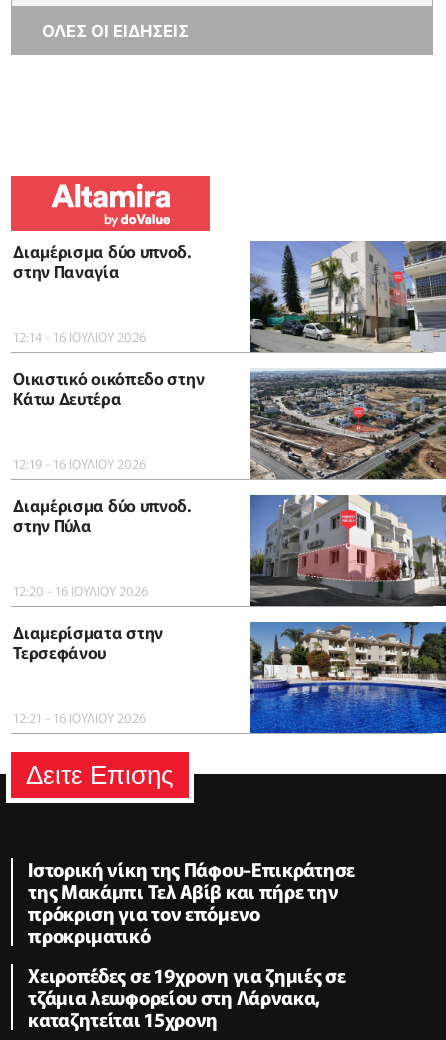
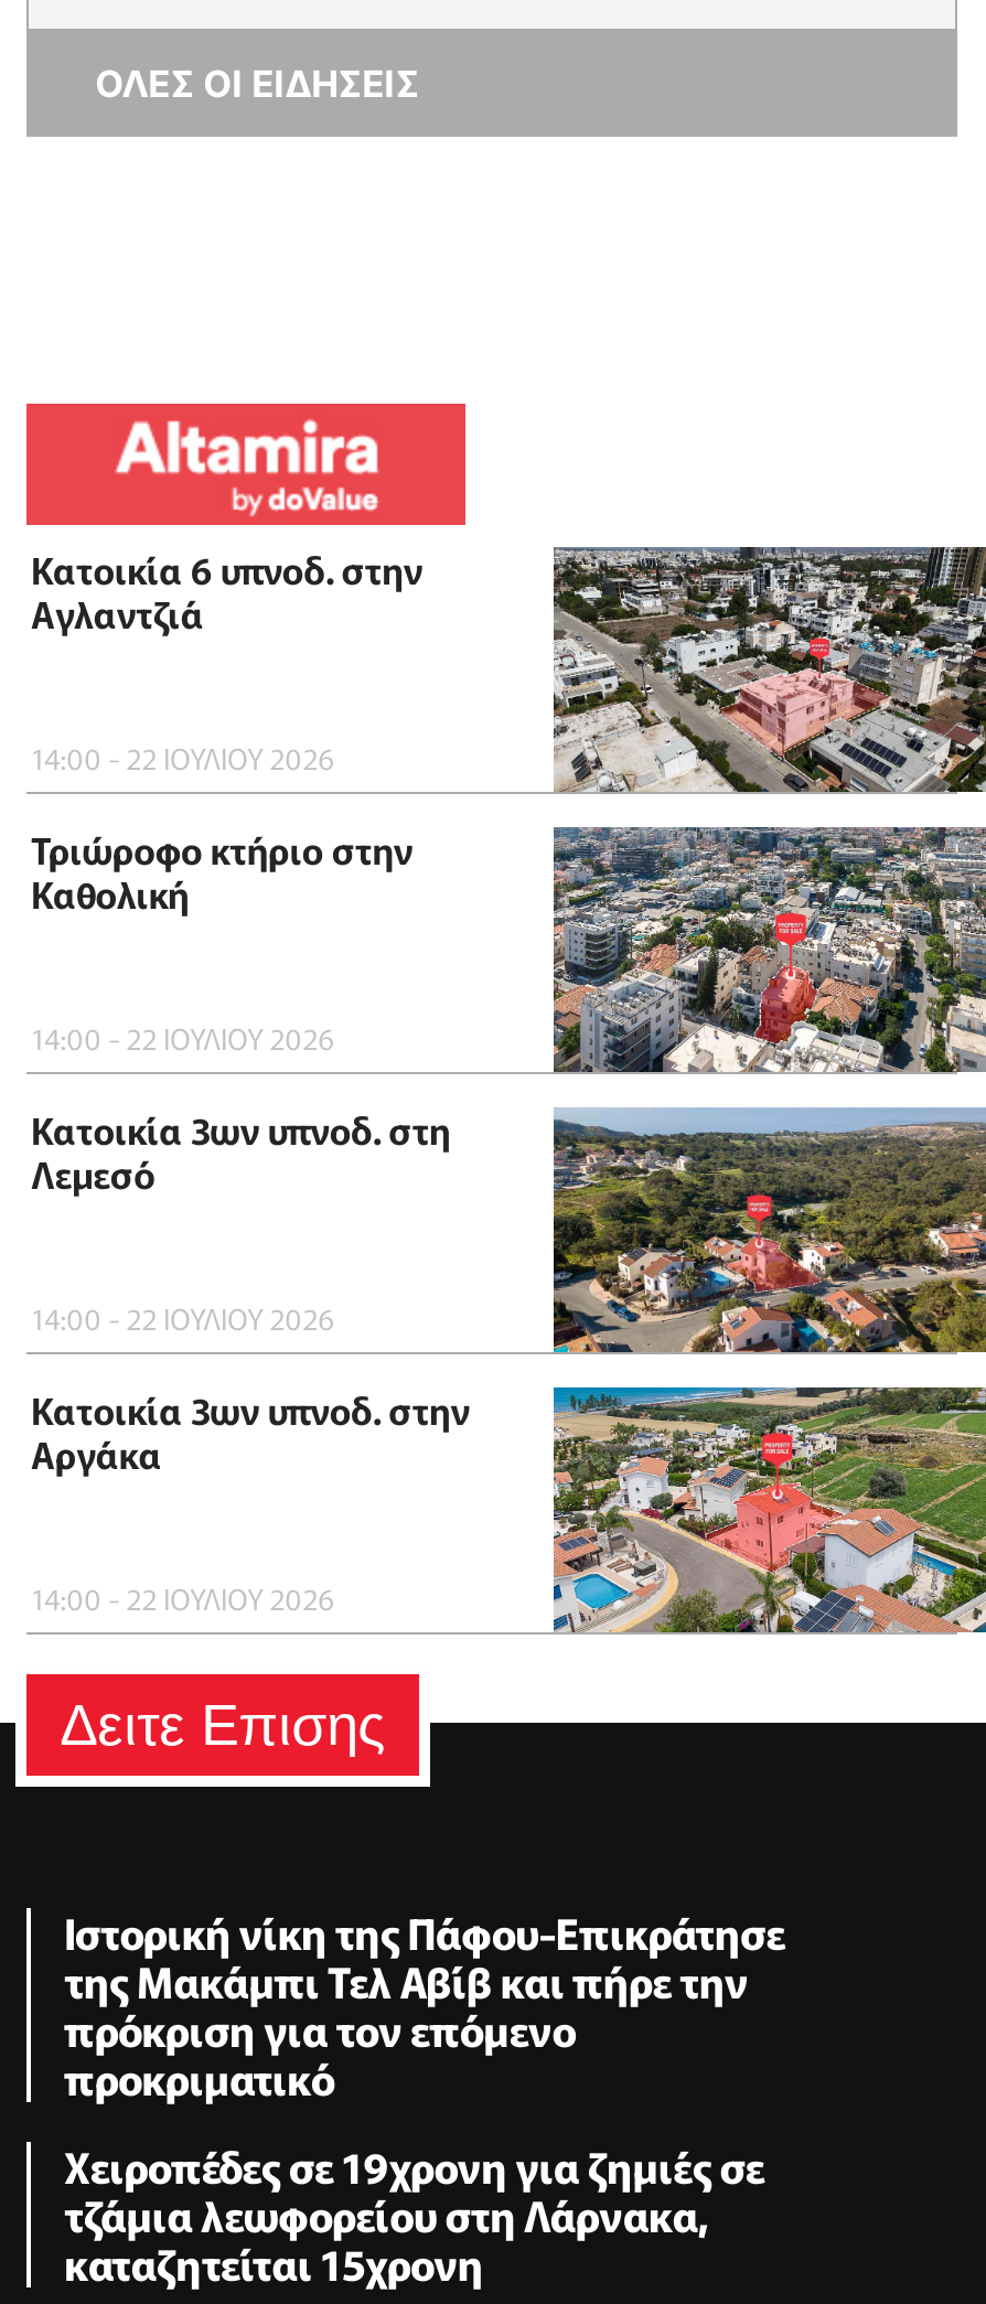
[13,239,191,283] Διαμέρισμα δύο υπνοδ. | στην Παναγία -> [31,544,422,641] Κατοικία 6 υπνοδ. στην | Αγλαντζιά
[249,240,443,353] [image] -> [551,545,979,794] [image]
[13,327,146,346] 12:14 - 16 ΙΟΥΛΙΟΥ 2026 -> [31,738,333,780] 14:00 - 22 ΙΟΥΛΙΟΥ 2026
[13,366,204,410] Οικιστικό οικόπεδο στην | Κάτω Δευτέρα -> [31,824,413,921] Τριώροφο κτήριο στην | Καθολική
[250,368,443,480] [image] -> [551,825,979,1074] [image]
[13,454,146,473] 12:19 - 16 ΙΟΥΛΙΟΥ 2026 -> [31,1018,333,1059] 14:00 - 22 ΙΟΥΛΙΟΥ 2026
[13,493,191,537] Διαμέρισμα δύο υπνοδ. | στην Πύλα -> [31,1104,450,1201] Κατοικία 3ων υπνοδ. στη | Λεμεσό
[249,495,443,607] [image] -> [551,1107,979,1354] [image]
[13,581,148,600] 12:20 - 16 ΙΟΥΛΙΟΥ 2026 -> [31,1297,333,1339] 14:00 - 22 ΙΟΥΛΙΟΥ 2026
[13,620,163,664] Διαμερίσματα στην | Τερσεφάνου -> [31,1384,470,1481] Κατοικία 3ων υπνοδ. στην | Αργάκα
[249,621,443,734] [image] -> [551,1385,979,1635] [image]
[13,708,146,727] 12:21 - 16 ΙΟΥΛΙΟΥ 2026 -> [31,1578,333,1620] 14:00 - 22 ΙΟΥΛΙΟΥ 2026

